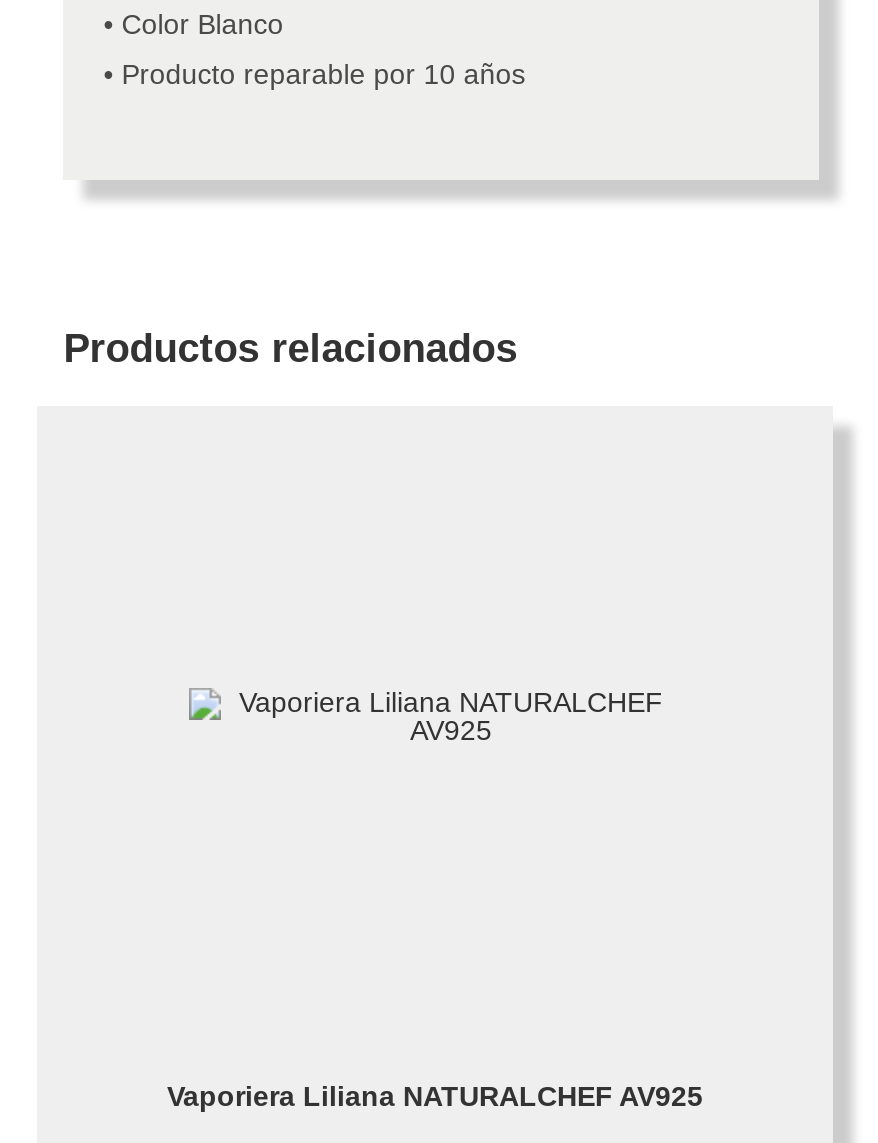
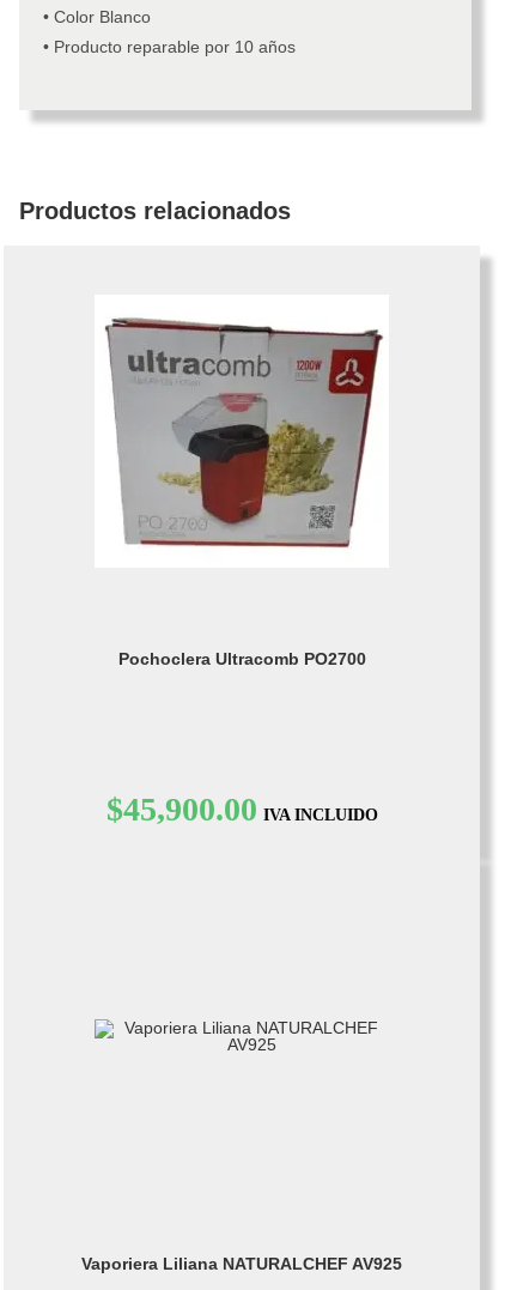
none -> [104,317,383,549] [image]
none -> [106,791,378,828] $45,900.00 IVA INCLUIDO
none -> [118,649,366,668] Pochoclera Ultracomb PO2700

